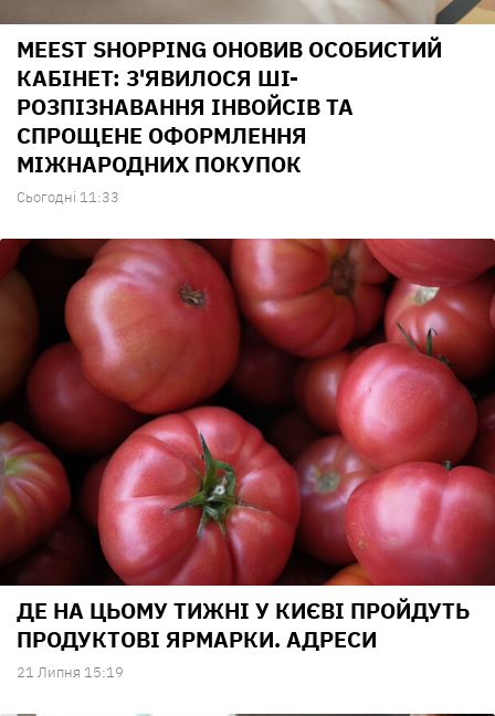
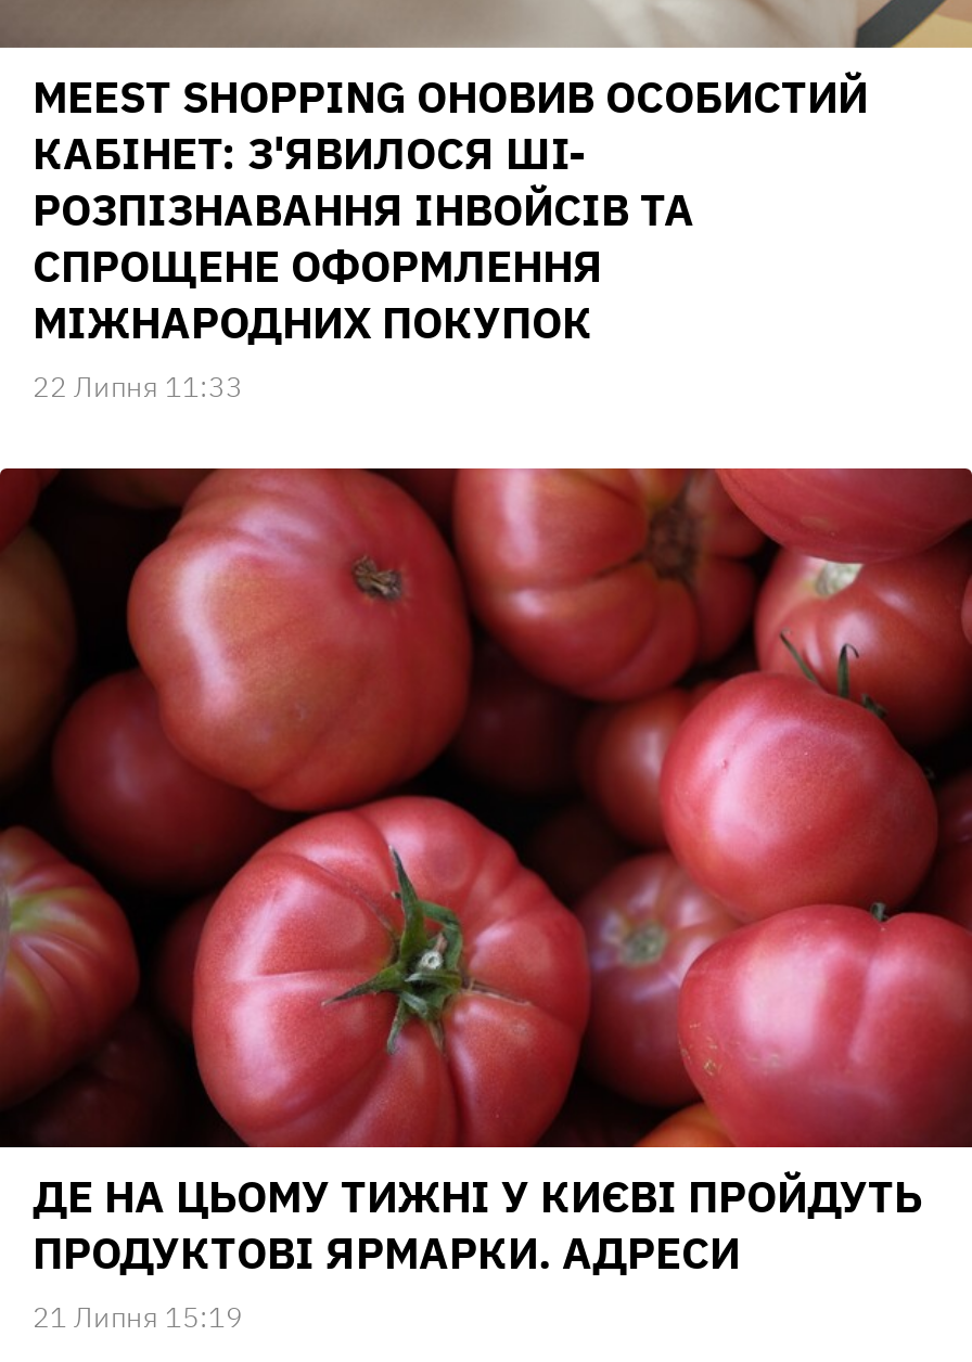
[17,188,119,207] Сьогодні 11:33 -> [33,369,243,406] 22 Липня 11:33

